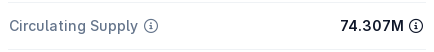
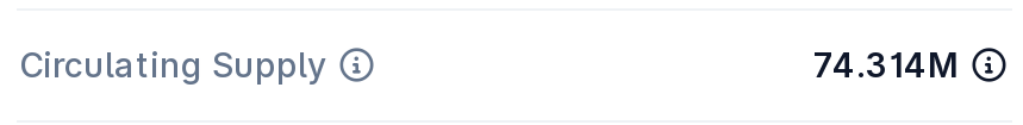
[339,17,403,34] 74.307M -> [813,44,959,85] 74.314M

